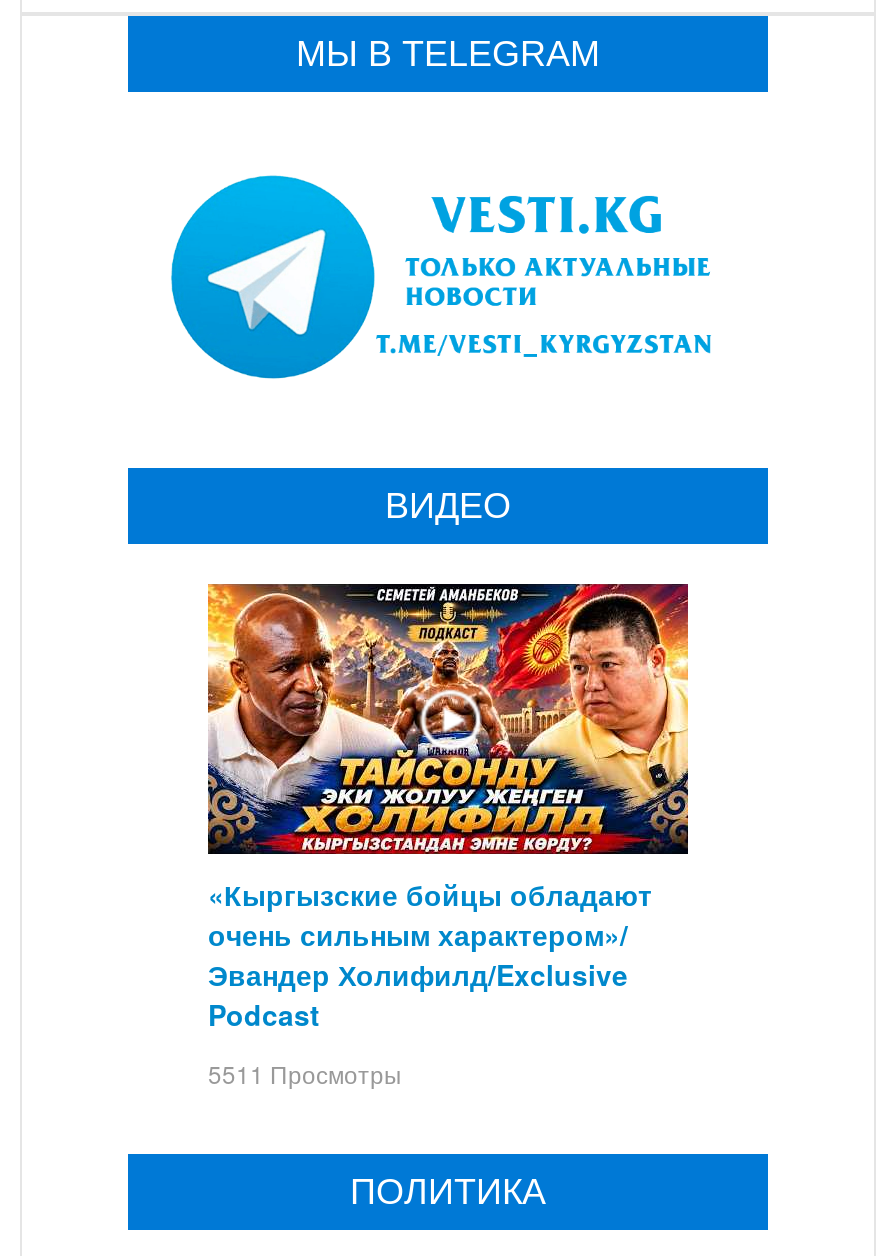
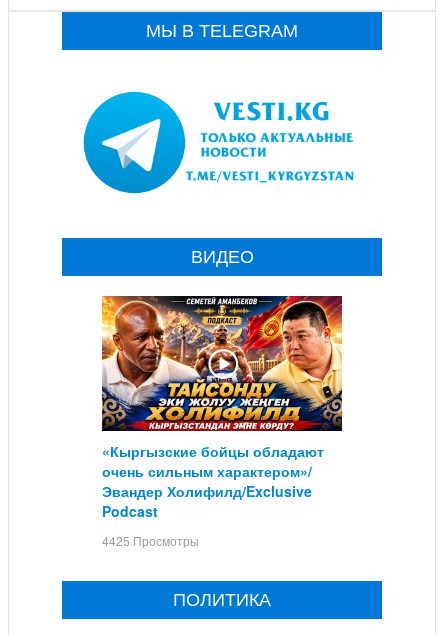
[208,1056,402,1090] 5511 Просмотры -> [102,532,199,549] 4425 Просмотры

